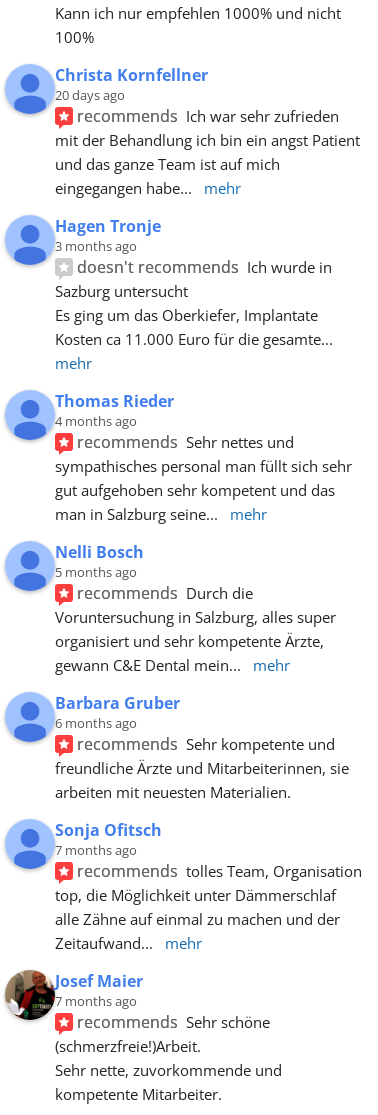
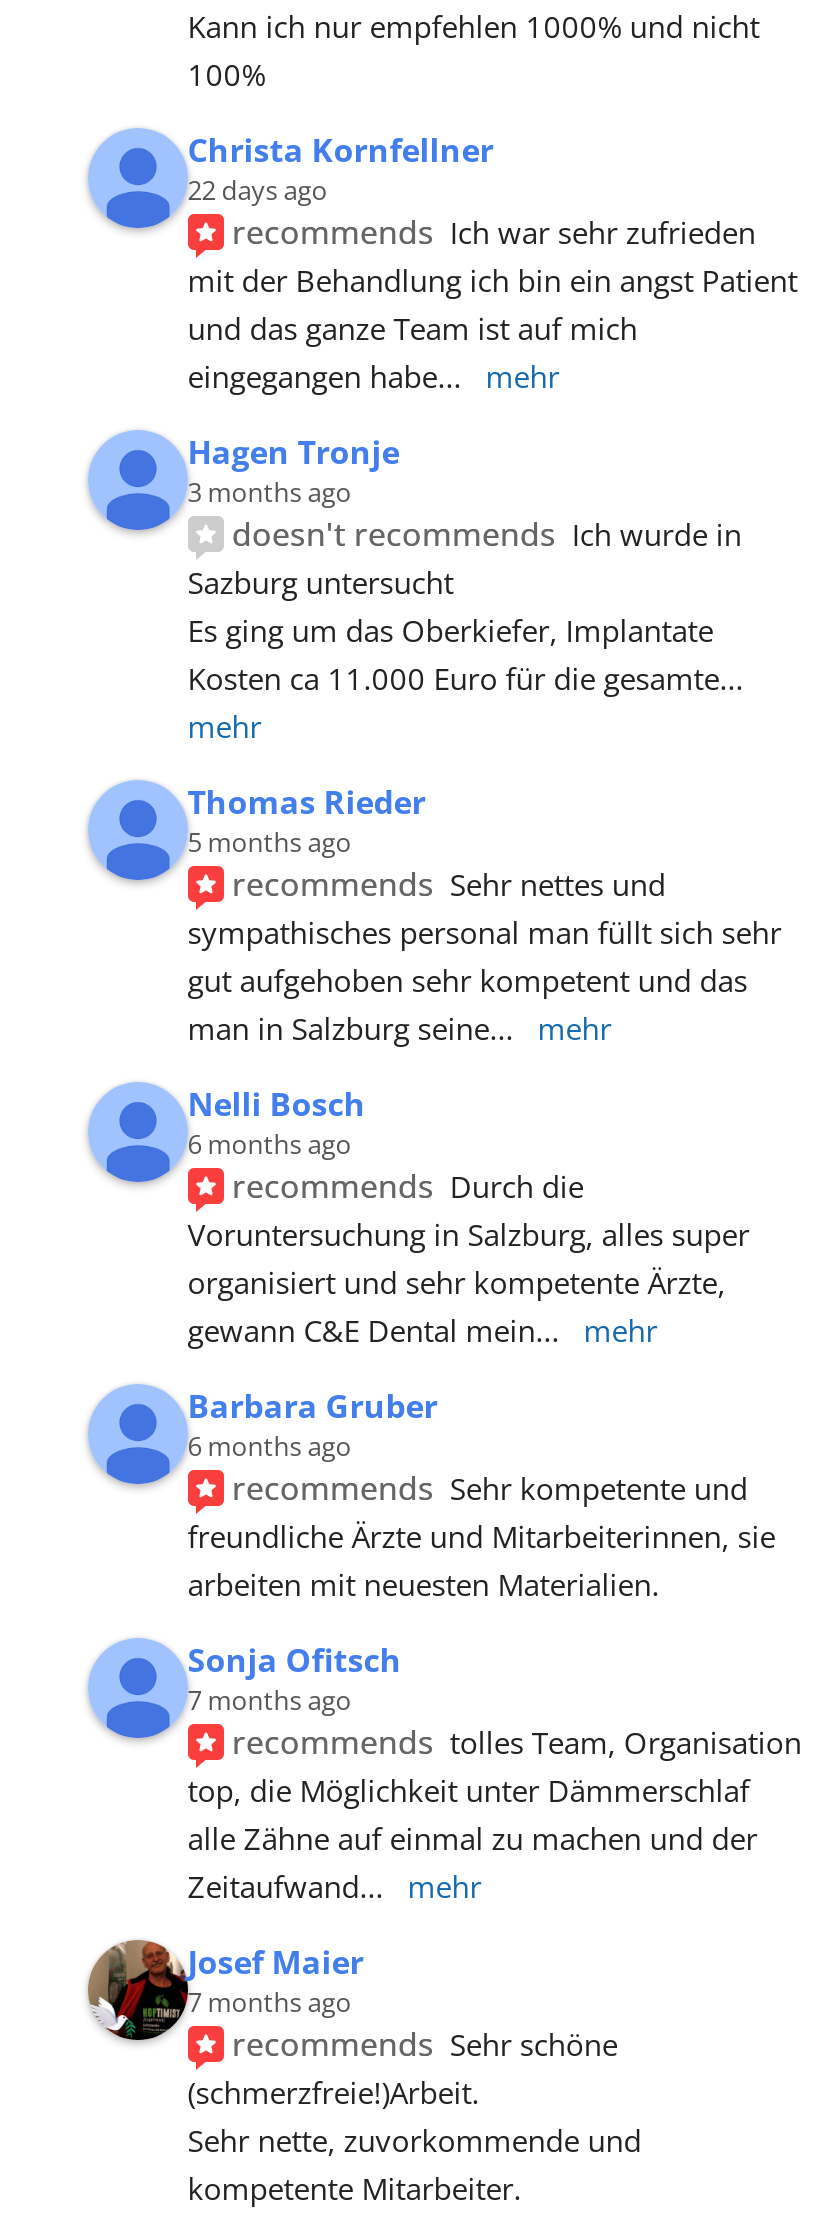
[55,86,125,104] 20 days ago -> [188,172,328,208] 22 days ago
[55,412,137,430] 4 months ago -> [188,824,352,860] 5 months ago
[55,563,137,581] 5 months ago -> [188,1126,352,1162] 6 months ago

